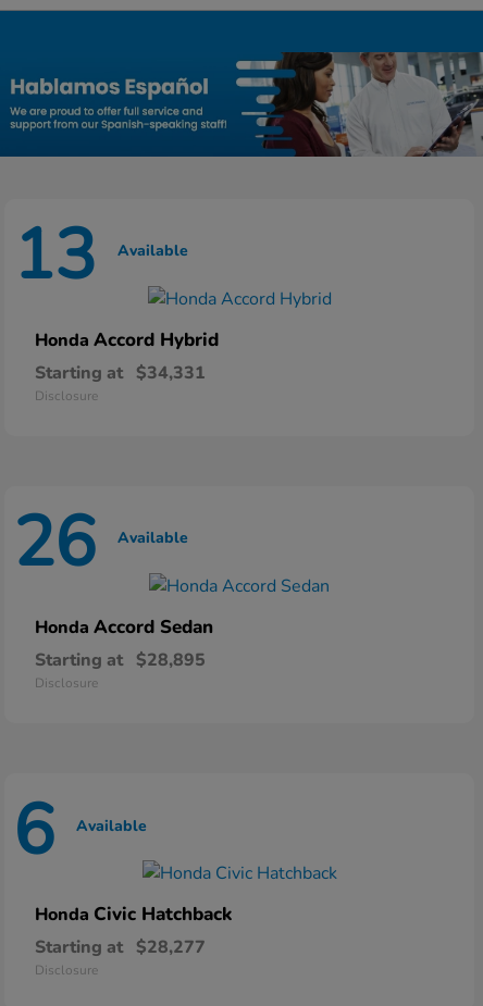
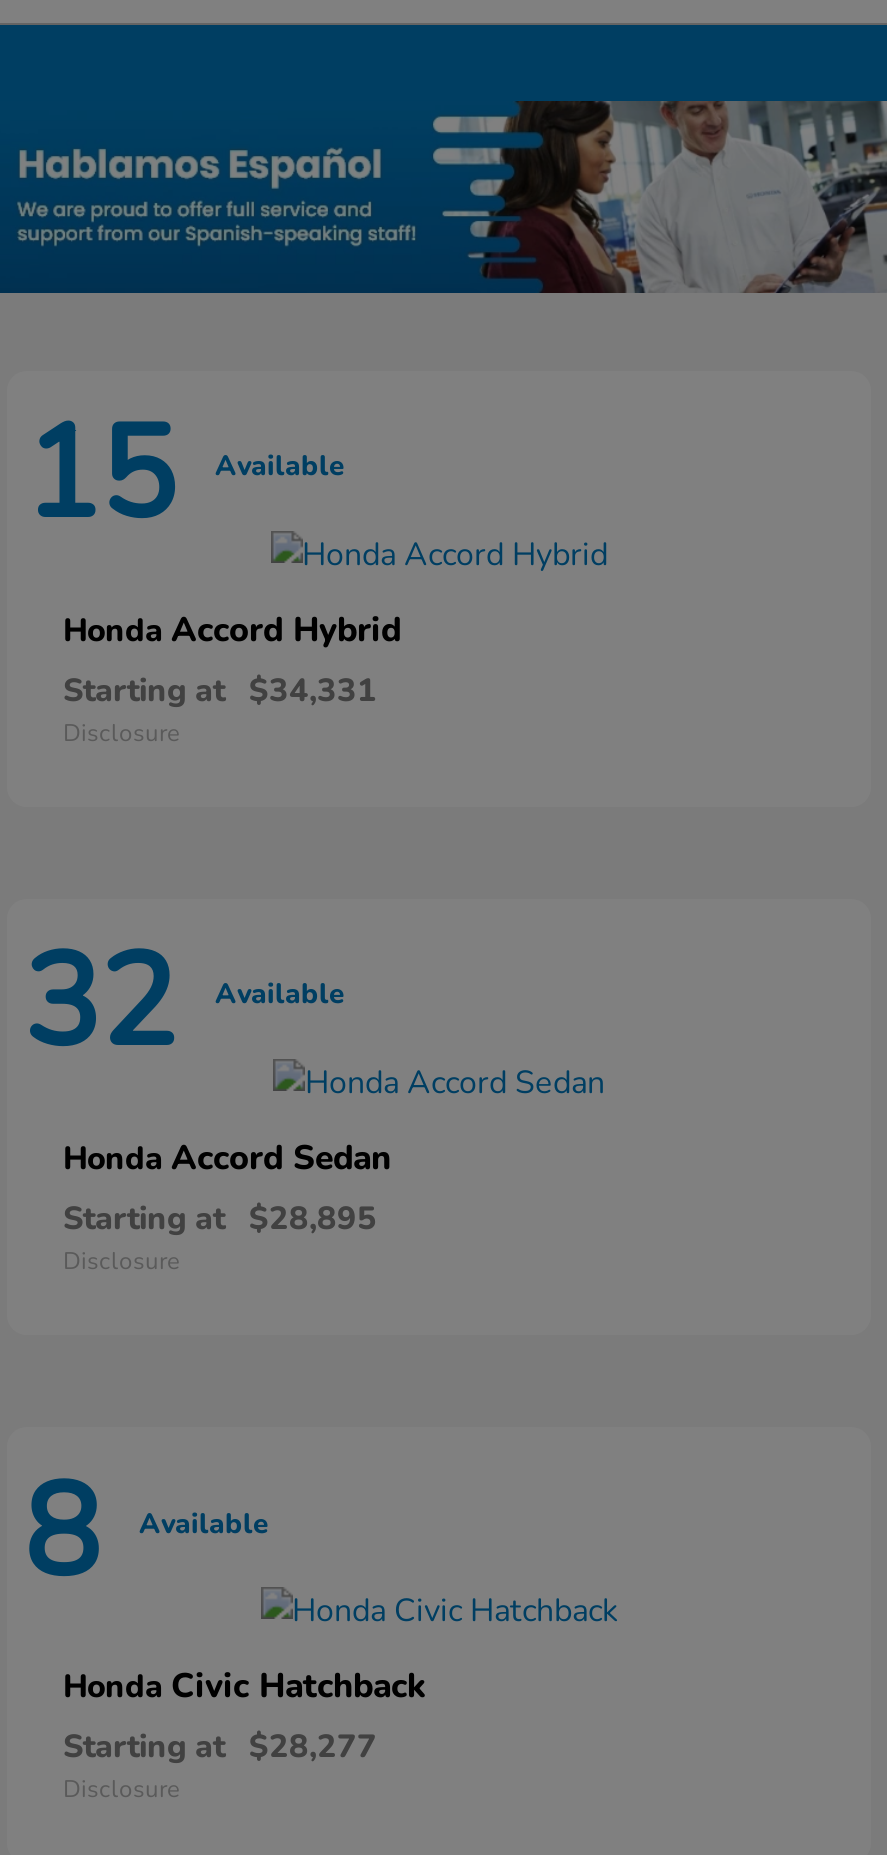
[13,208,188,304] 13 Available -> [23,387,345,563] 15 Available
[13,495,188,591] 26 Available -> [23,916,345,1092] 32 Available
[13,783,147,878] 6 Available -> [23,1444,269,1620] 8 Available

